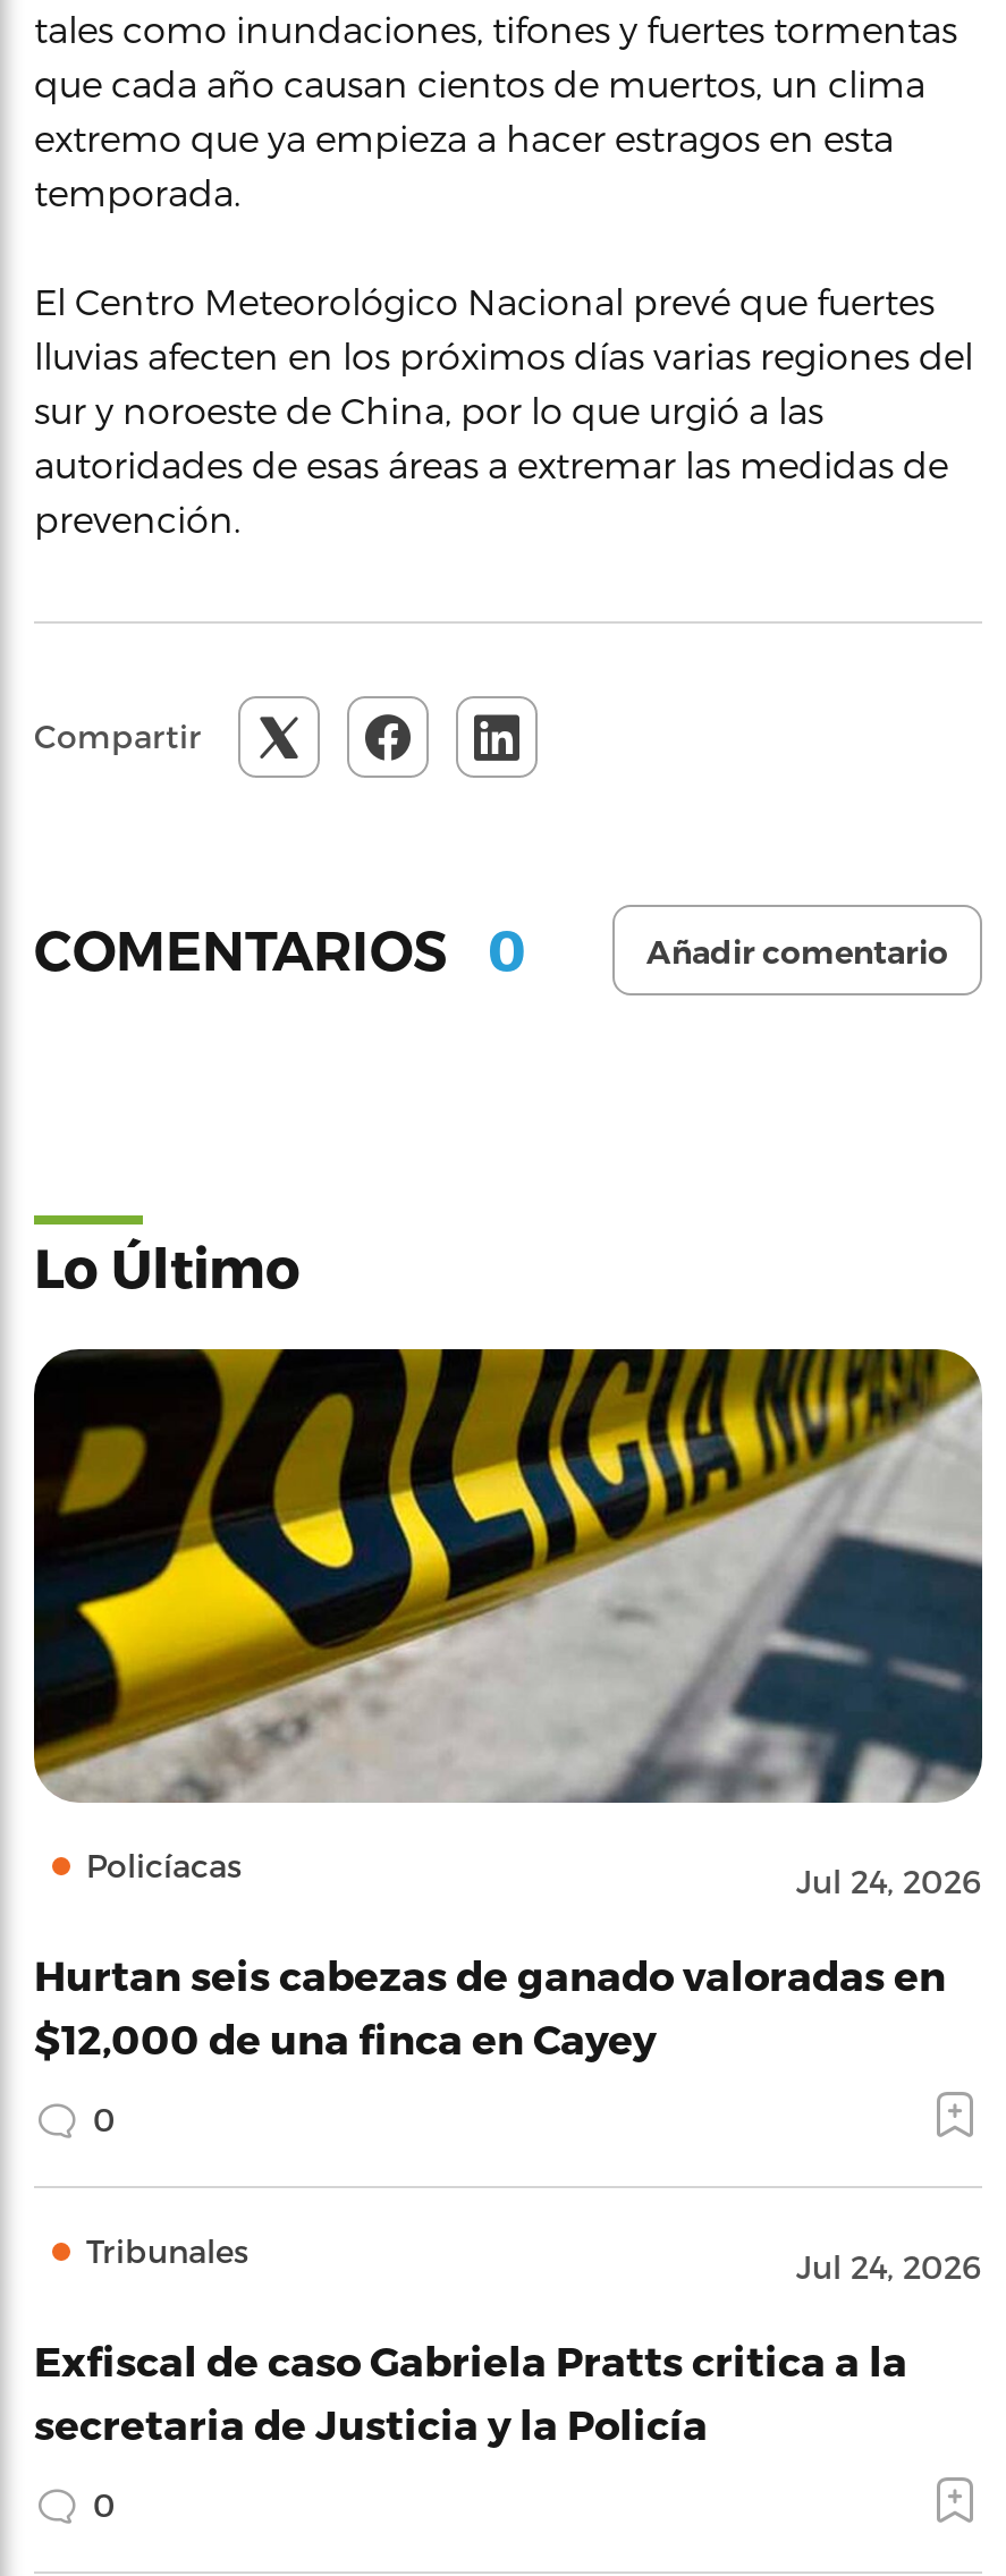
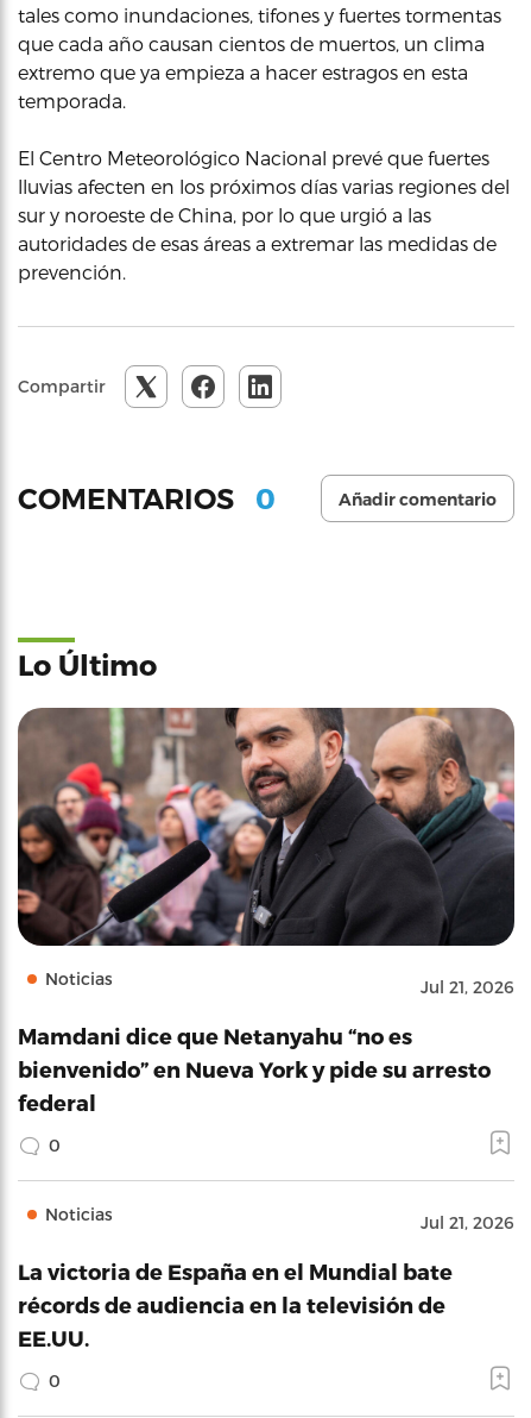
[32,1347,982,1900] [image] | Policíacas | Jul 24, 2026 -> [17,707,514,997] [image] | Noticias | Jul 21, 2026
[34,1950,946,2061] Hurtan seis cabezas de ganado valoradas en | $12,000 de una finca en Cayey -> [18,1023,491,1115] Mamdani dice que Netanyahu “no es | bienvenido” en Nueva York y pide su arresto | federal
[86,2231,982,2286] Tribunales | Jul 24, 2026 -> [45,1204,514,1232] Noticias | Jul 21, 2026
[34,2336,907,2447] Exfiscal de caso Gabriela Pratts critica a la | secretaria de Justicia y la Policía -> [18,1259,453,1350] La victoria de España en el Mundial bate | récords de audiencia en la televisión de | EE.UU.

